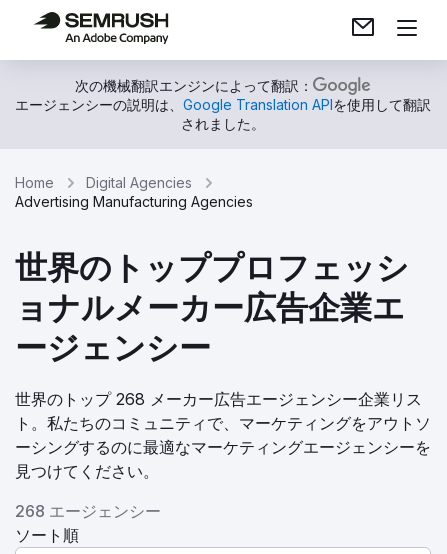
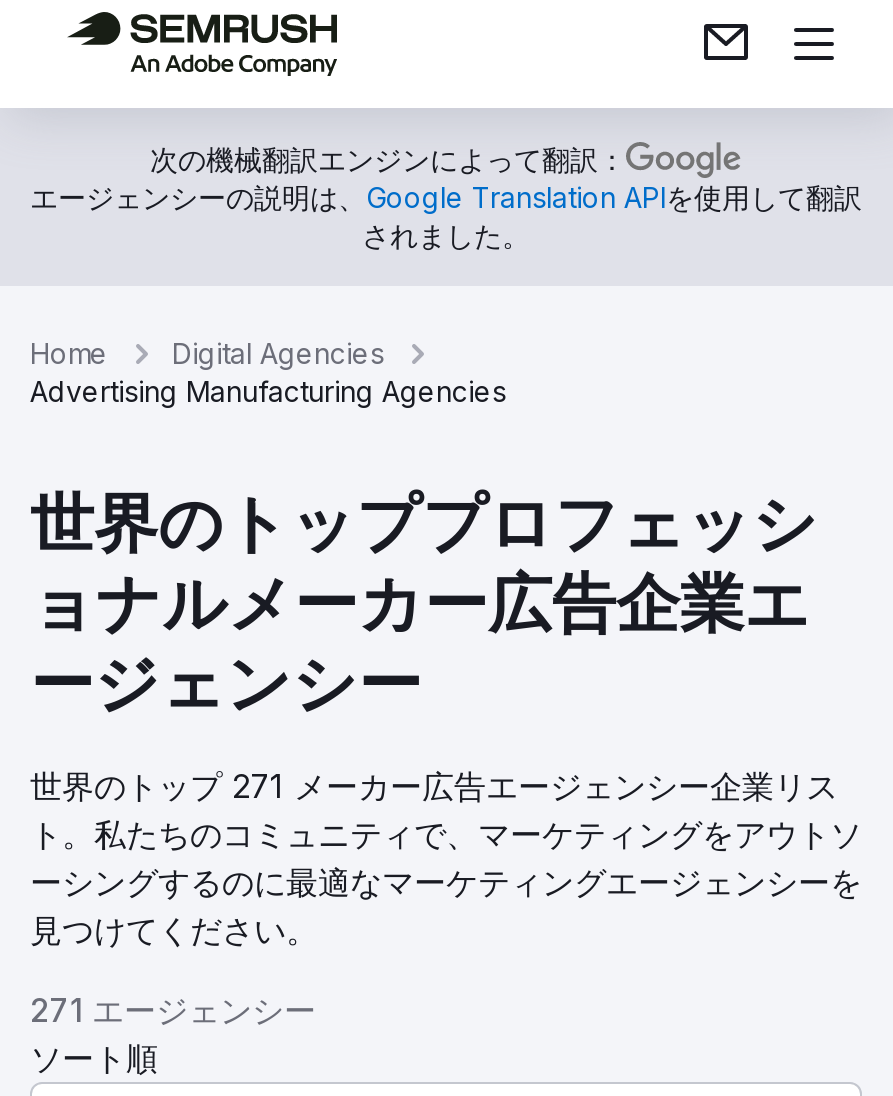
[15,389,422,409] 世界のトップ 268 メーカー広告エージェンシー企業リス -> [30,766,838,806] 世界のトップ 271 メーカー広告エージェンシー企業リス
[15,501,161,521] 268 エージェンシー -> [30,990,316,1030] 271 エージェンシー

